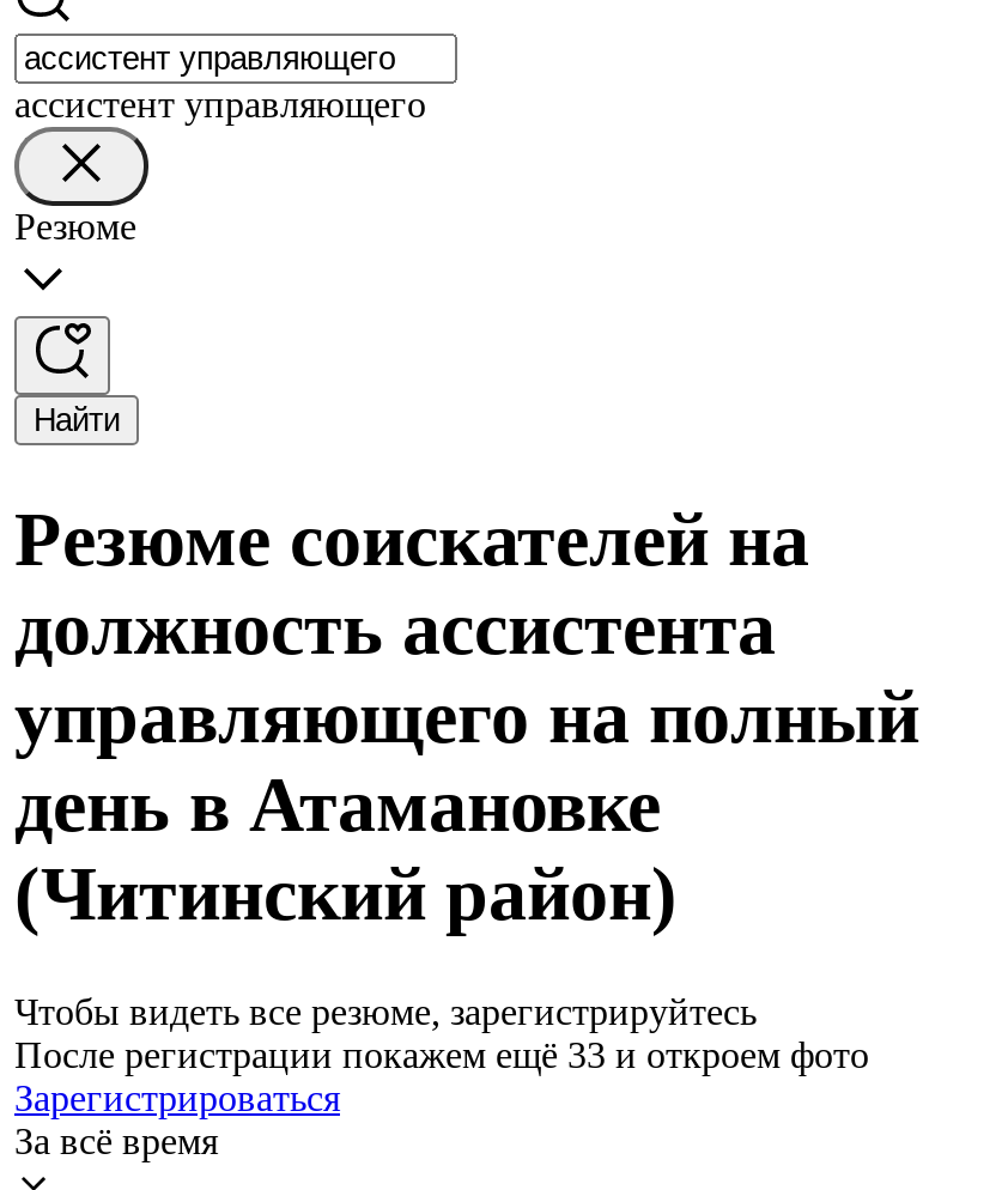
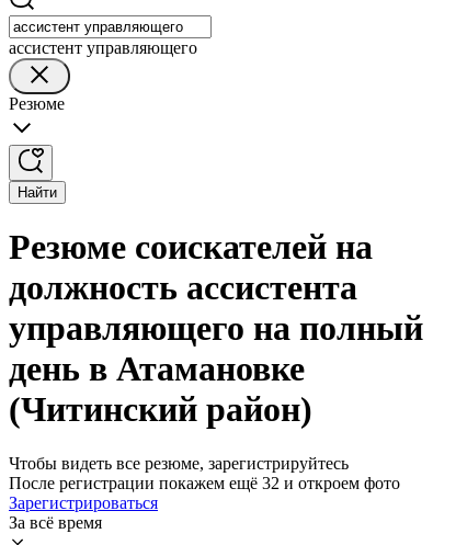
[14,1034,869,1075] После регистрации покажем ещё 33 и откроем фото -> [9,474,400,492] После регистрации покажем ещё 32 и откроем фото

